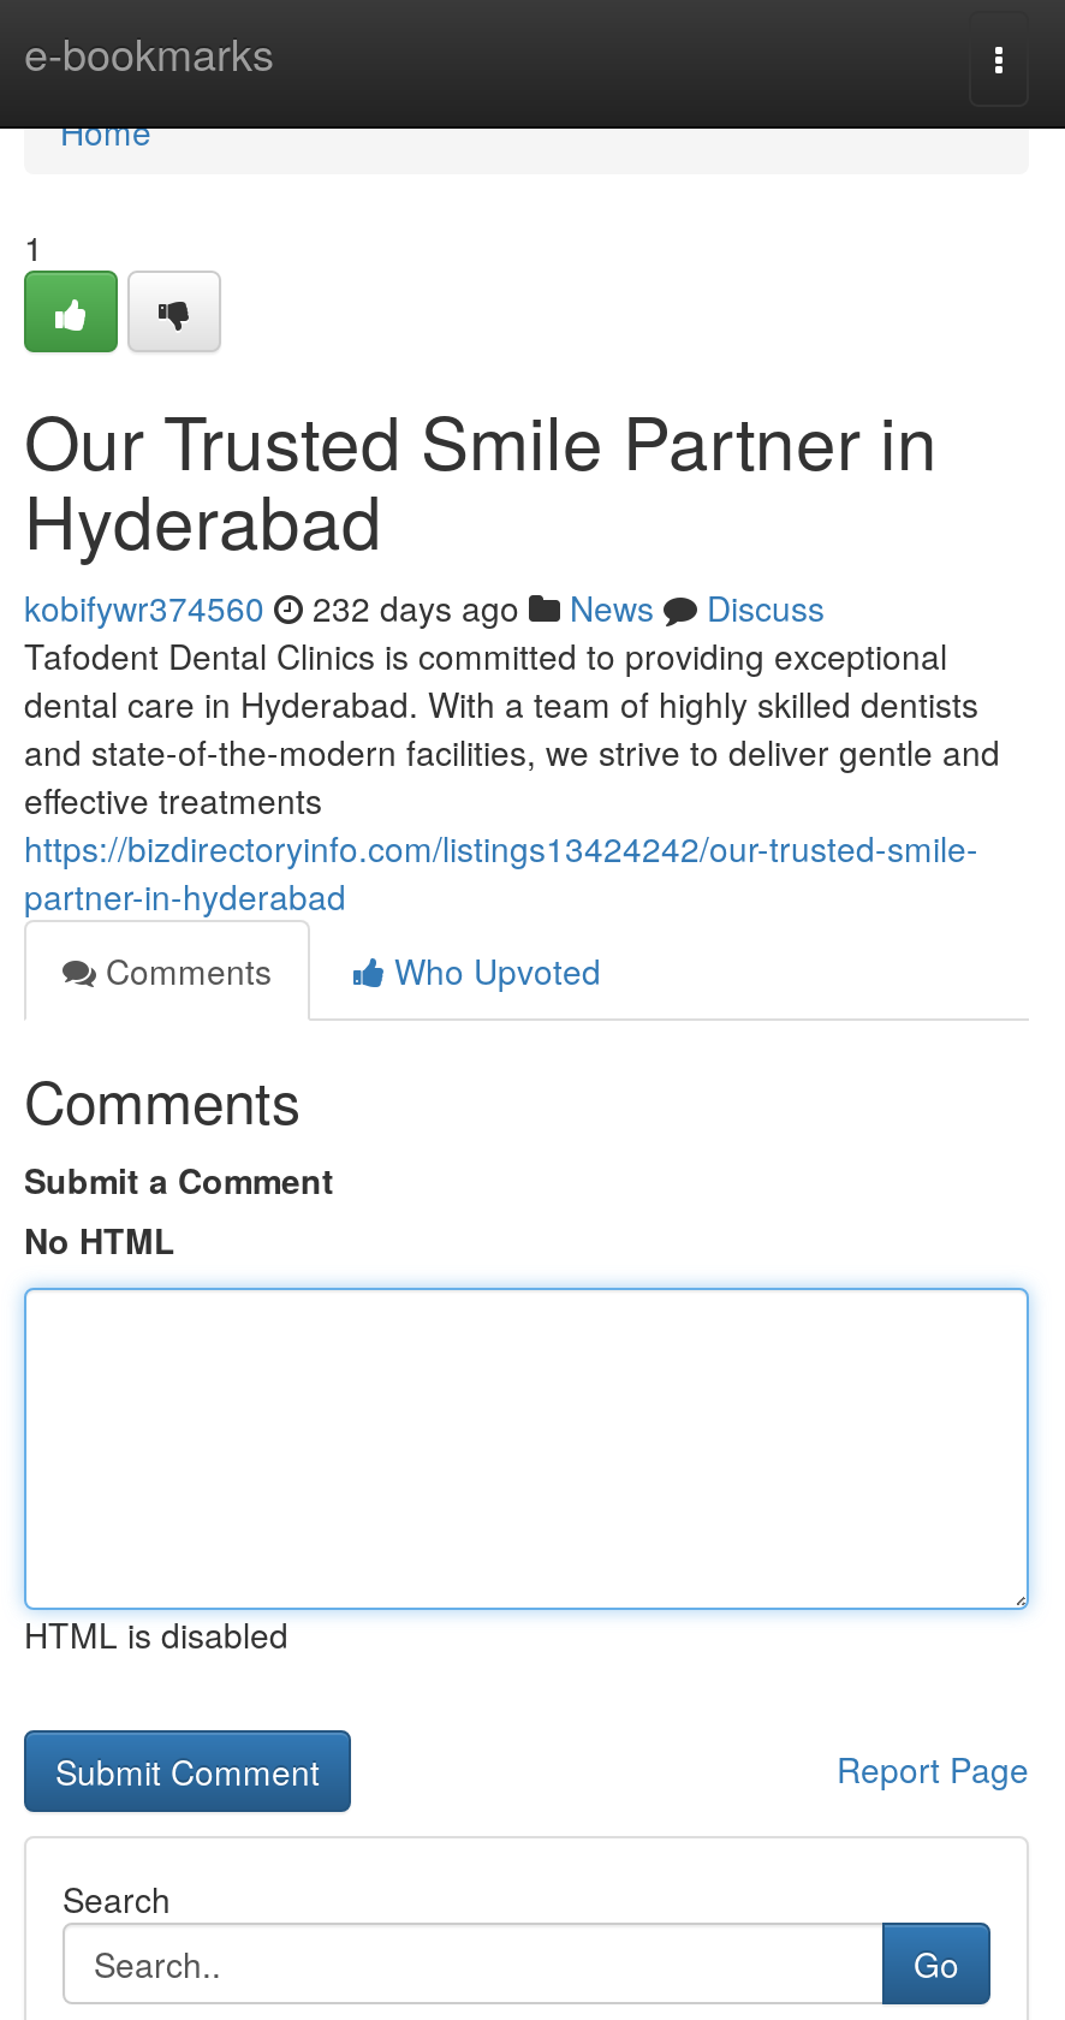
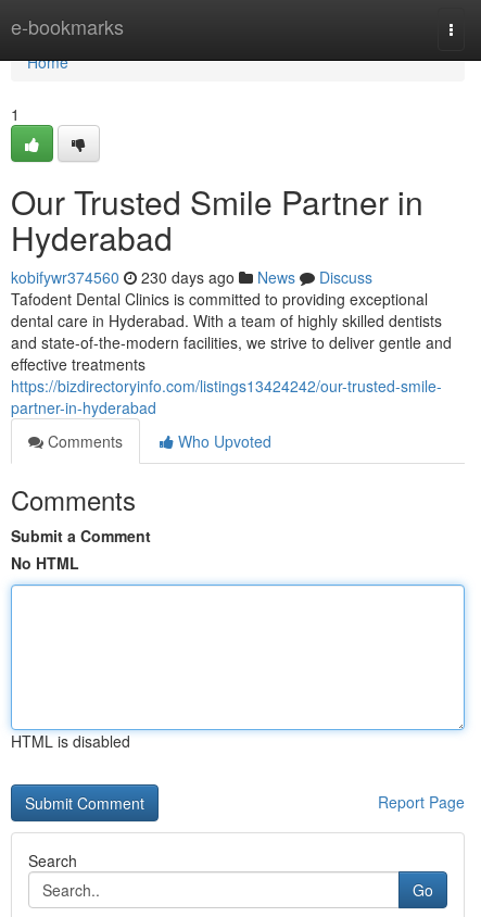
[24,583,825,631] kobifywr374560 232 days ago News Discuss -> [11,266,372,288] kobifywr374560 230 days ago News Discuss

